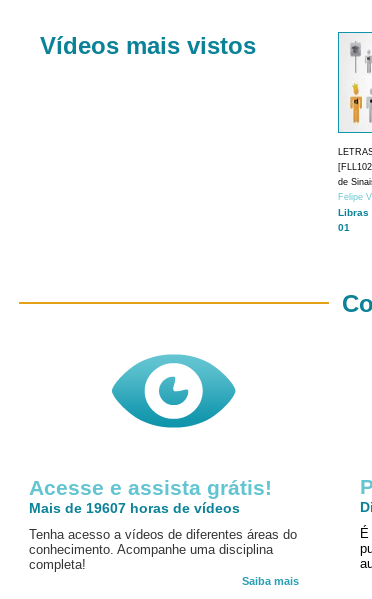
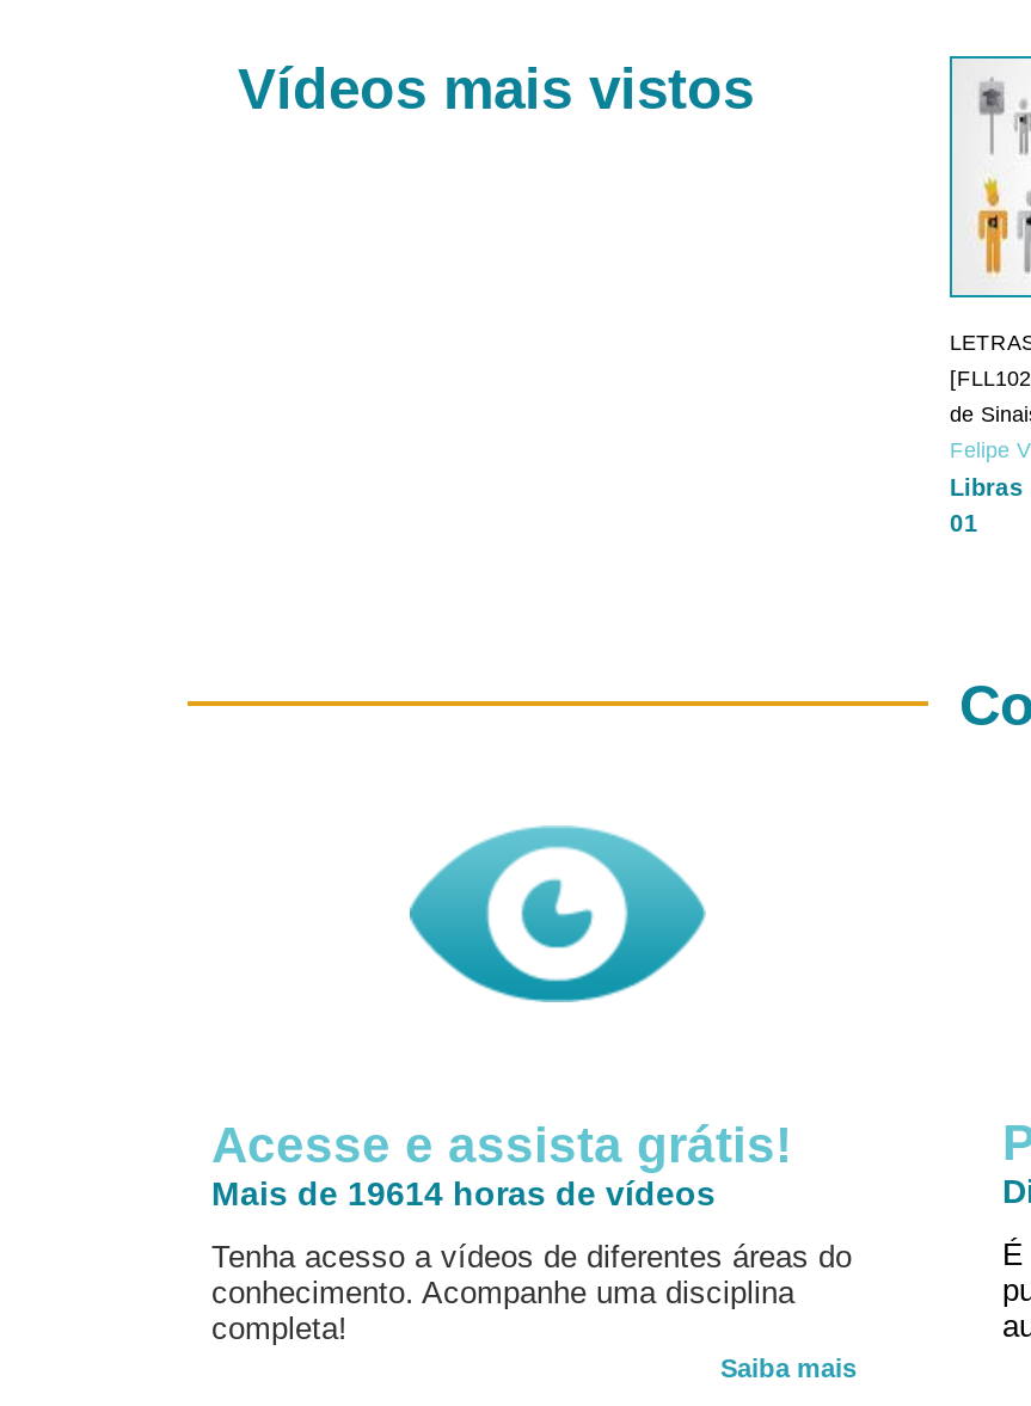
[29,500,240,516] Mais de 19607 horas de vídeos -> [211,1174,716,1212] Mais de 19614 horas de vídeos

